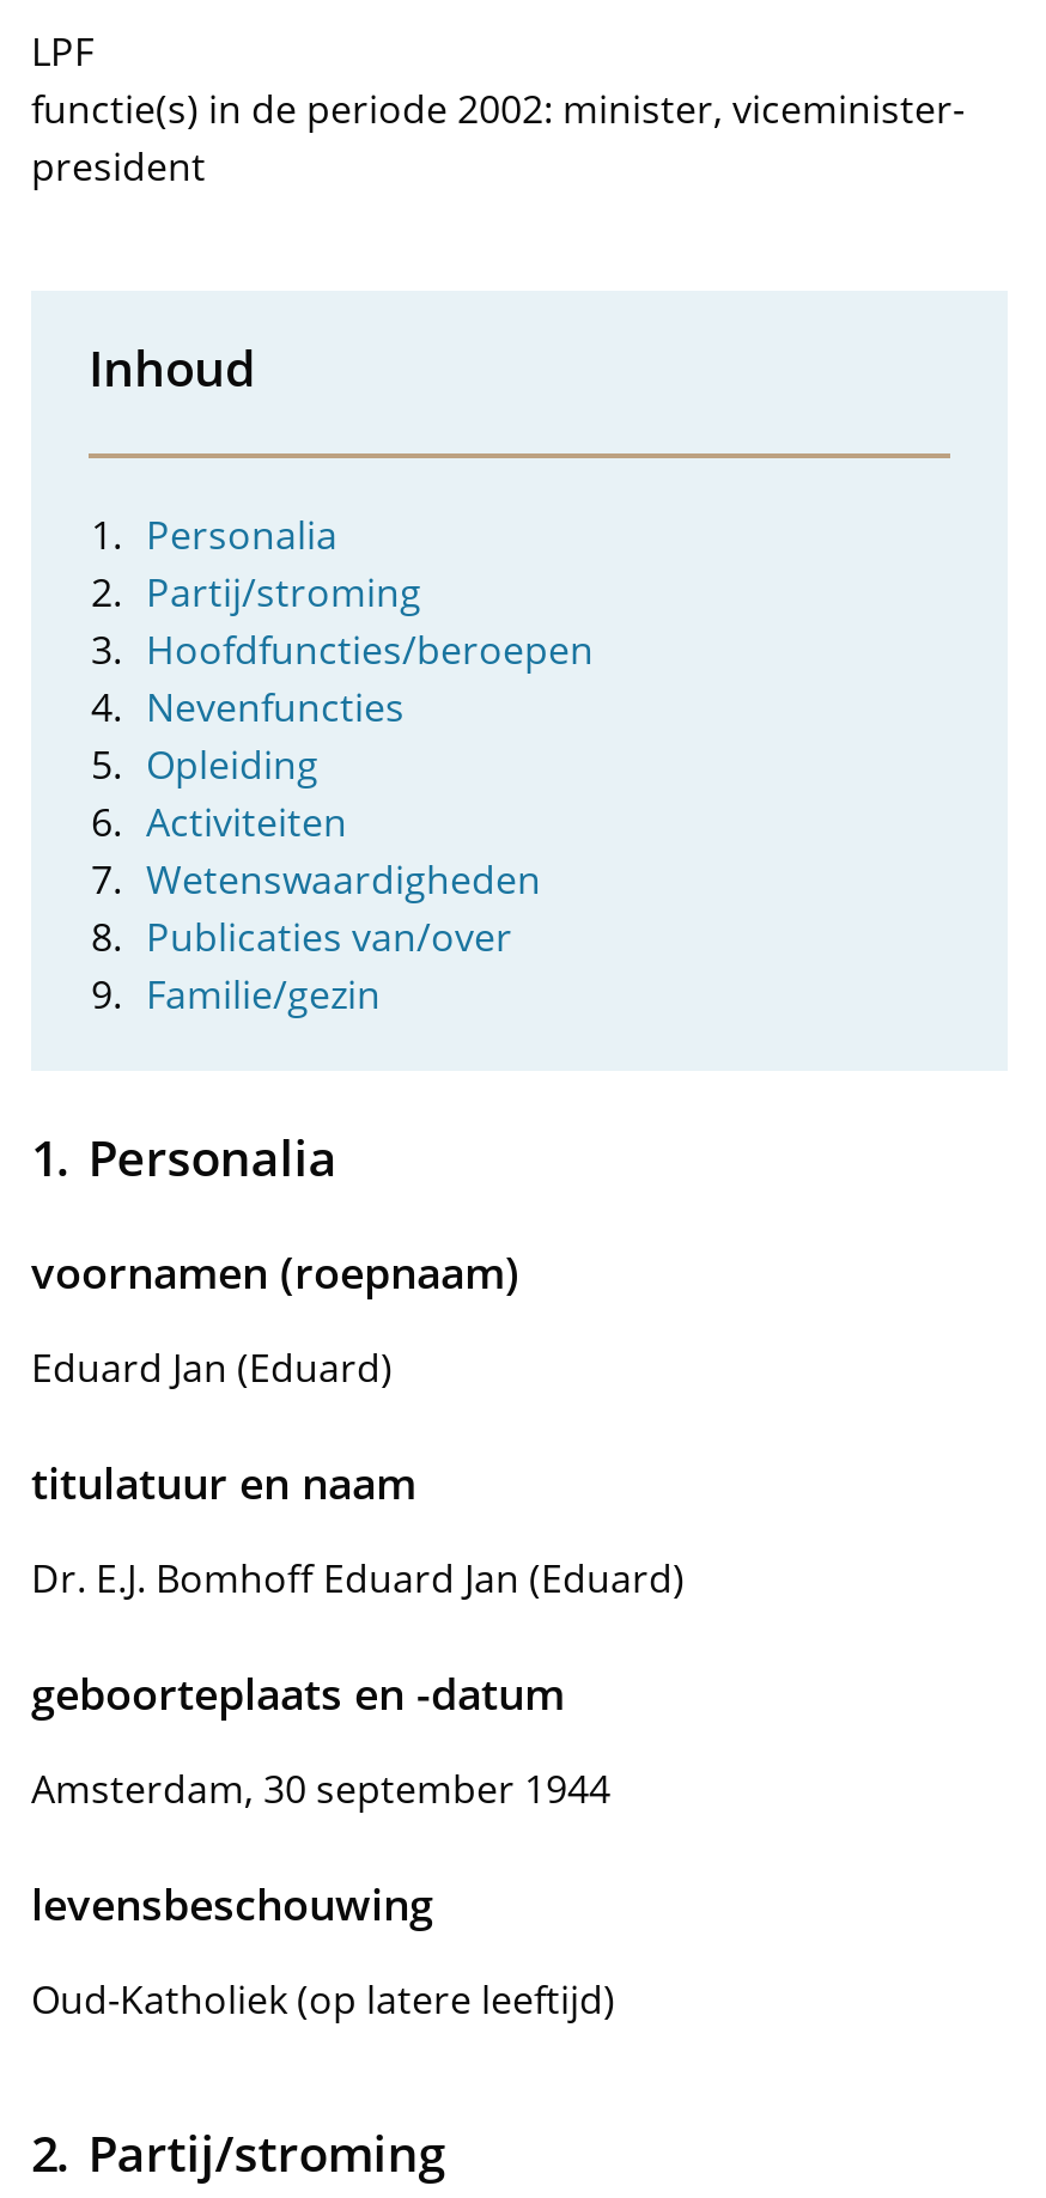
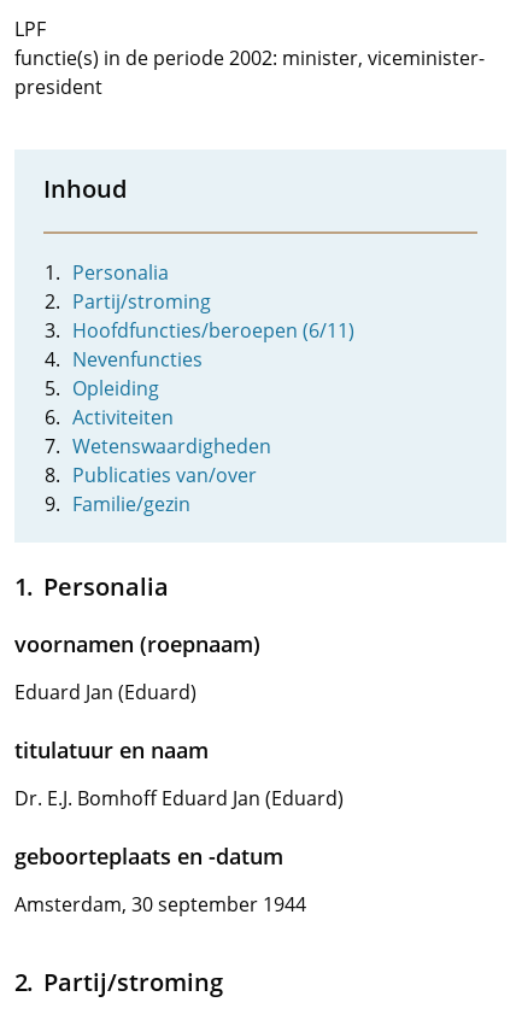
[146,623,594,676] Hoofdfuncties/beroepen -> [72,317,354,344] Hoofdfuncties/beroepen (6/11)
[31,1875,615,2026] levensbeschouwing | Oud-Katholiek (op latere leeftijd) -> none

